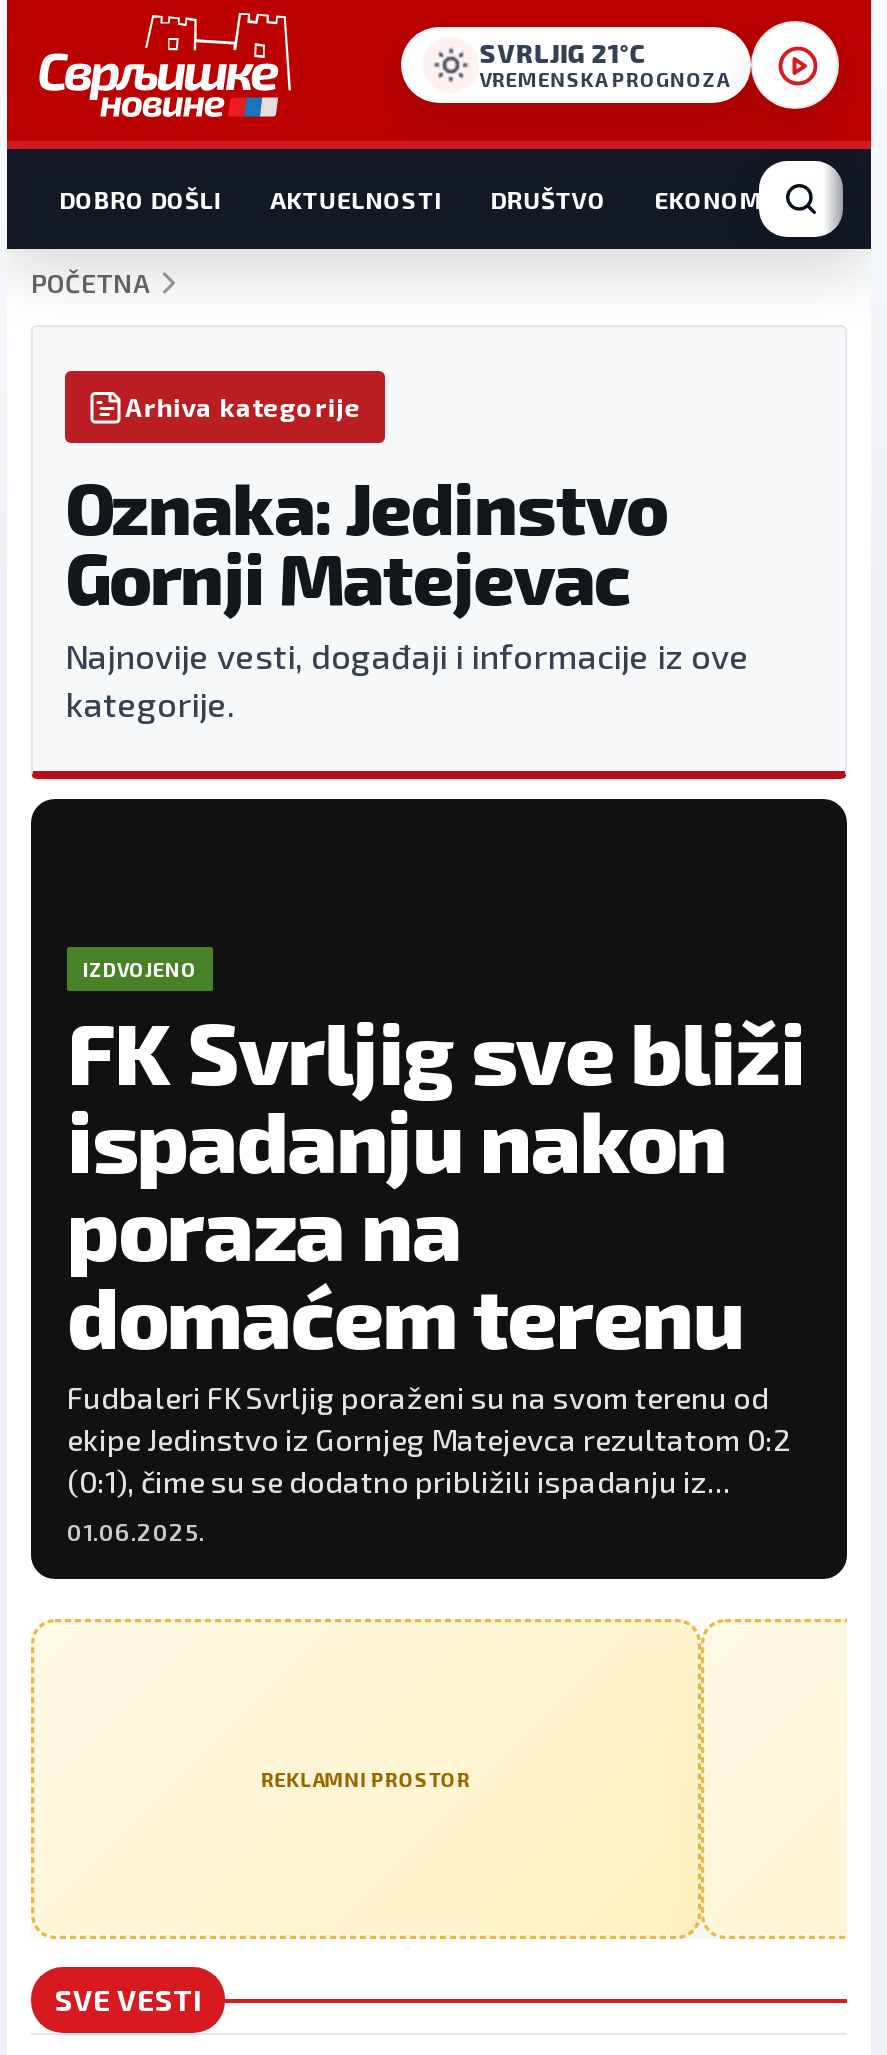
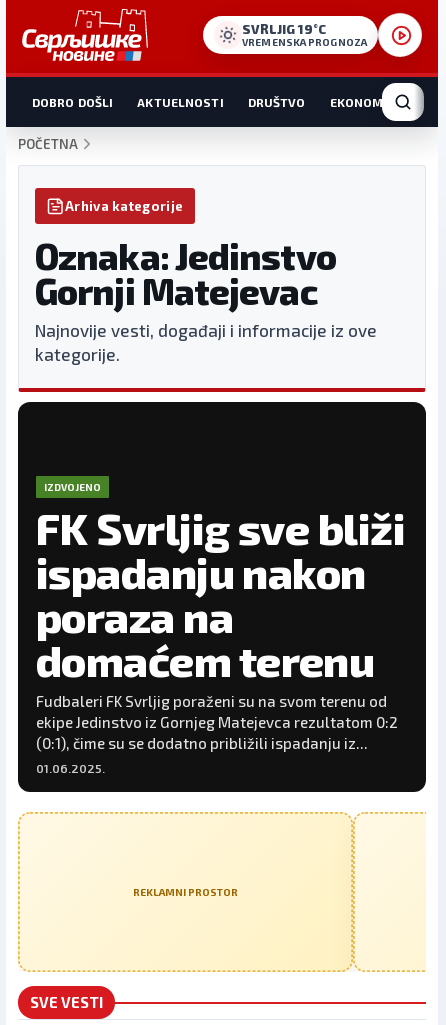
[479,37,645,69] SVRLJIG 21°C -> [242,21,326,37] SVRLJIG 19°C

